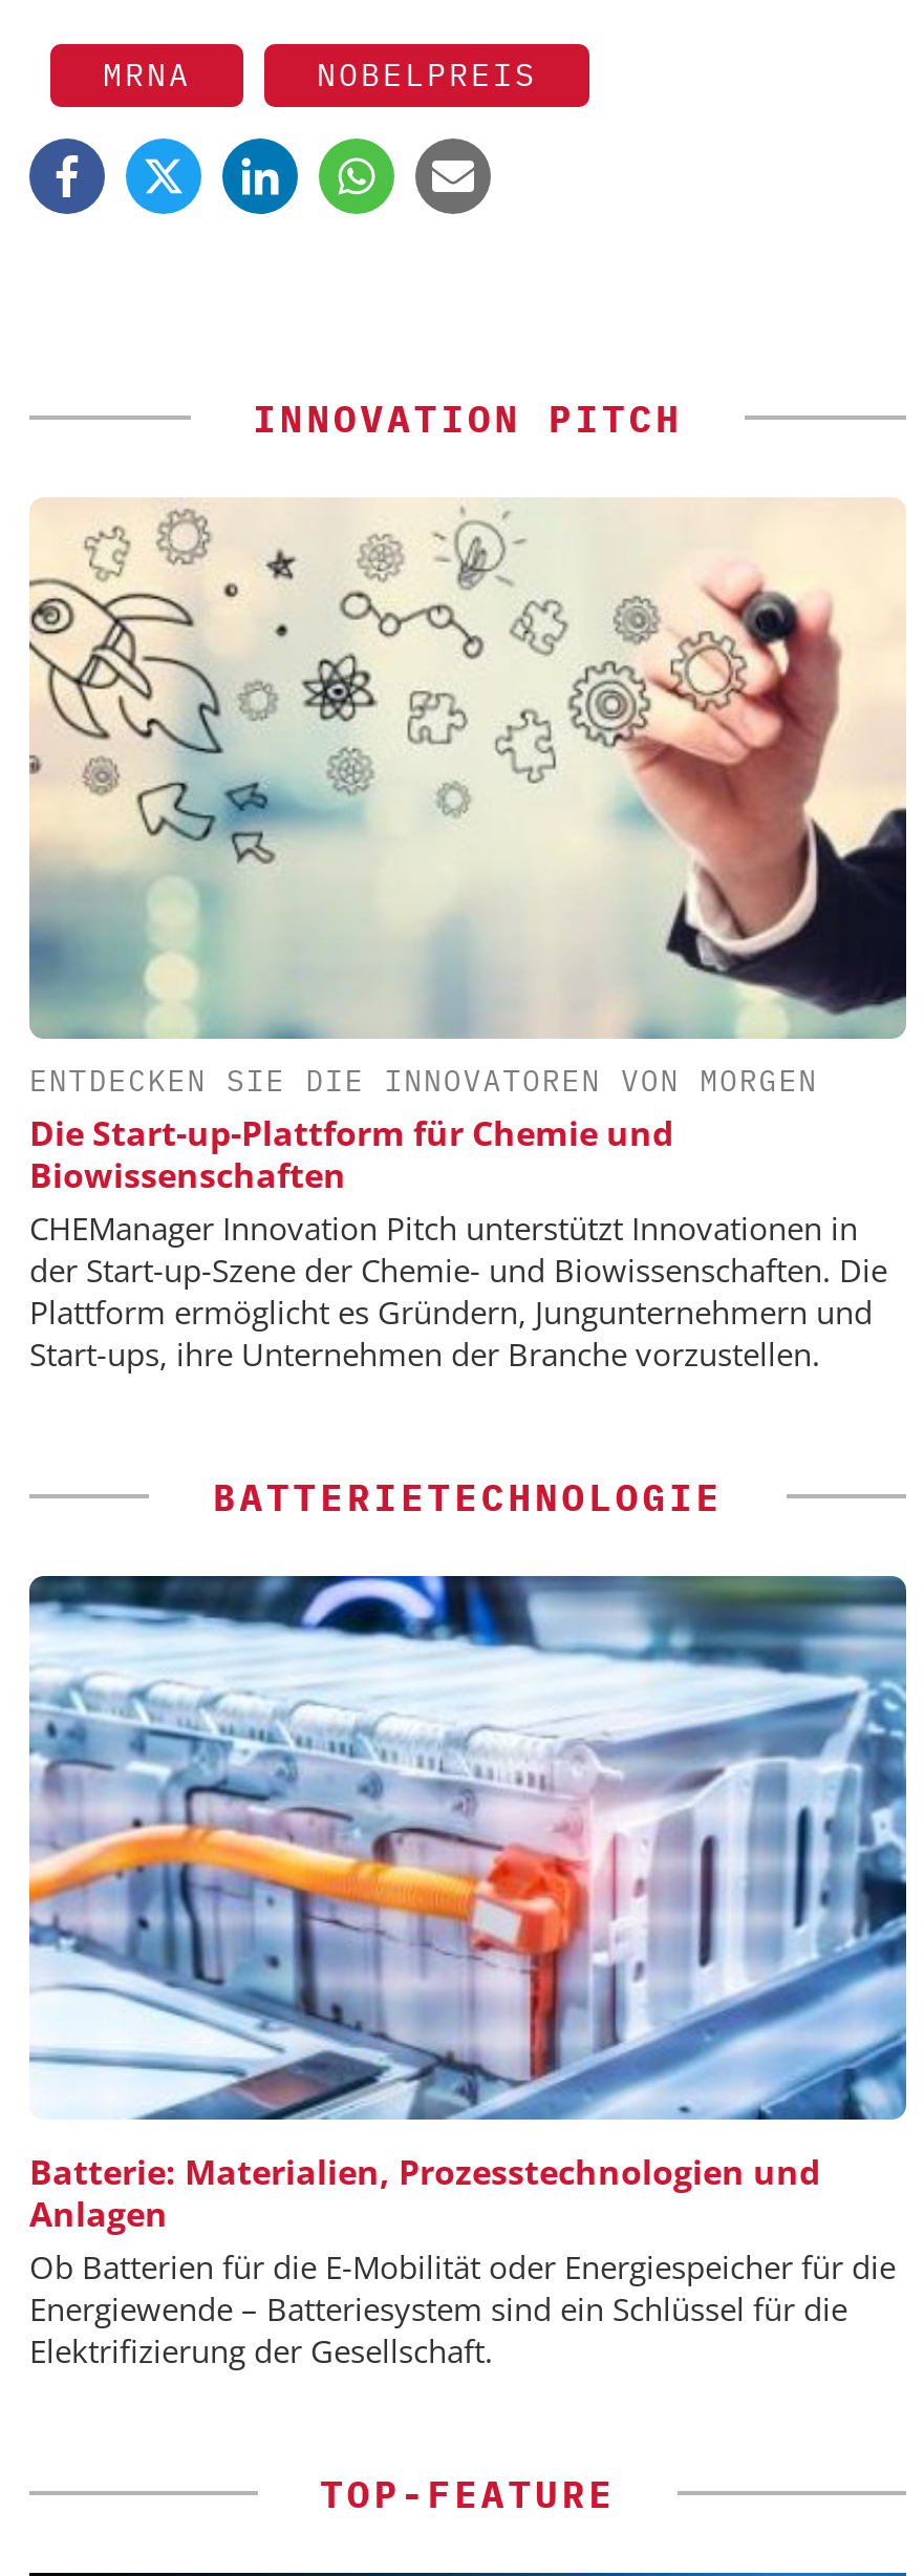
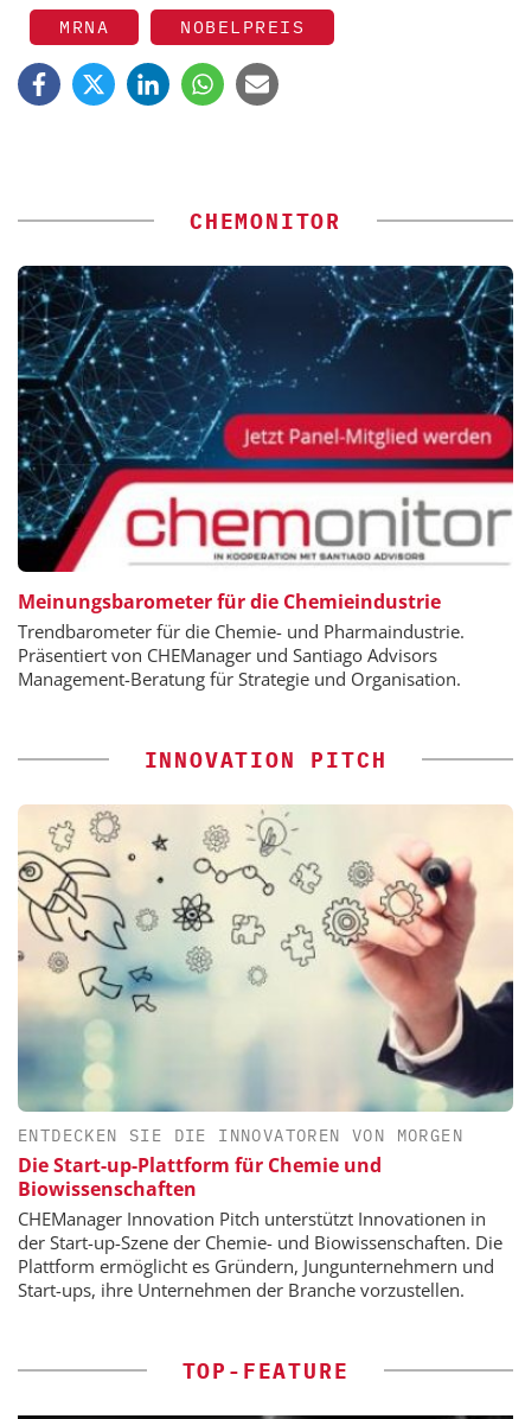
none -> [17,265,514,691] [image] | Meinungsbarometer für die Chemieindustrie | Trendbarometer für die Chemie- und Pharmaindustrie. | Präsentiert von CHEManager und Santiago Advisors | Management-Beratung für Strategie und Organisation.
none -> [190,207,341,235] CHEMONITOR
moved [25,394,908,1375] -> [15,747,514,1301]: [image] | INNOVATION PITCH | ENTDECKEN SIE DIE INNOVATOREN VON MORGEN | ... | Plattform ermöglicht es Gründern, Jungunternehmern und | Start-ups, ihre Unternehmen der Branche vorzustellen.
[213,1474,723,1522] BATTERIETECHNOLOGIE -> none
[27,1574,908,2371] [image] | Batterie: Materialien, Prozesstechnologien und | Anlagen | Ob Batterien für die E-Mobilität oder Energiespeicher für die | Energiewende – Batteriesystem sind ein Schlüssel für die | Elektrifizierung der Gesellschaft. -> none

